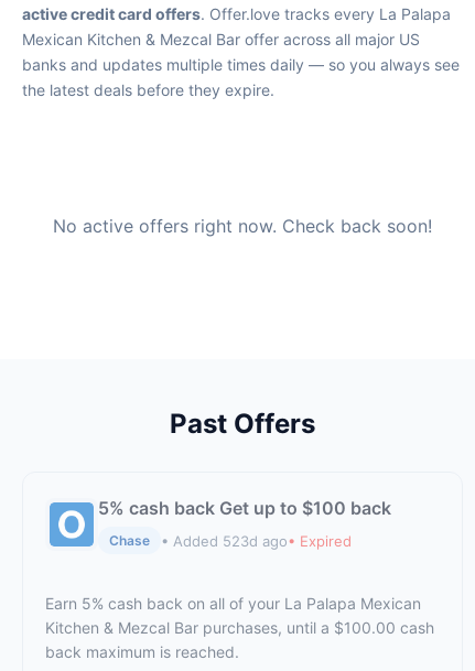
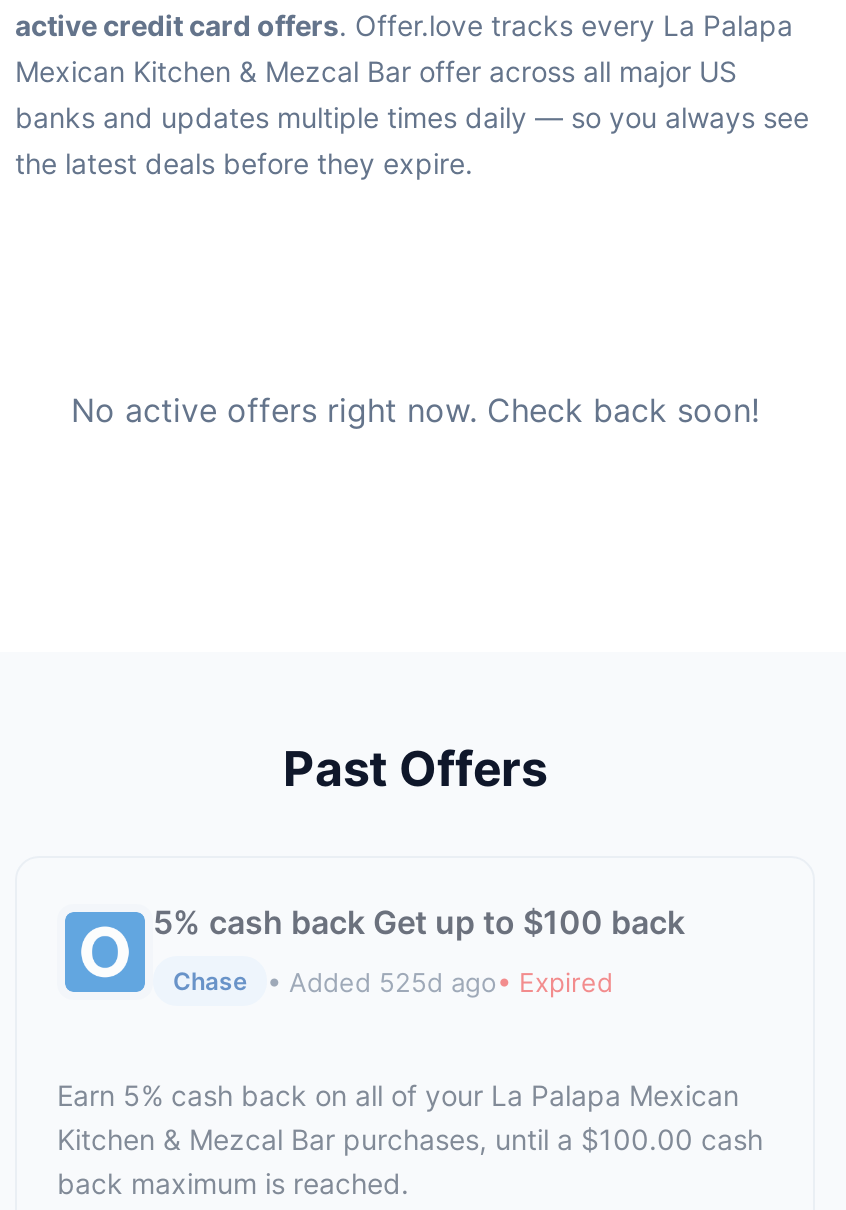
[161,532,352,549] • Added 523d ago• Expired -> [267,965,613,997] • Added 525d ago• Expired

